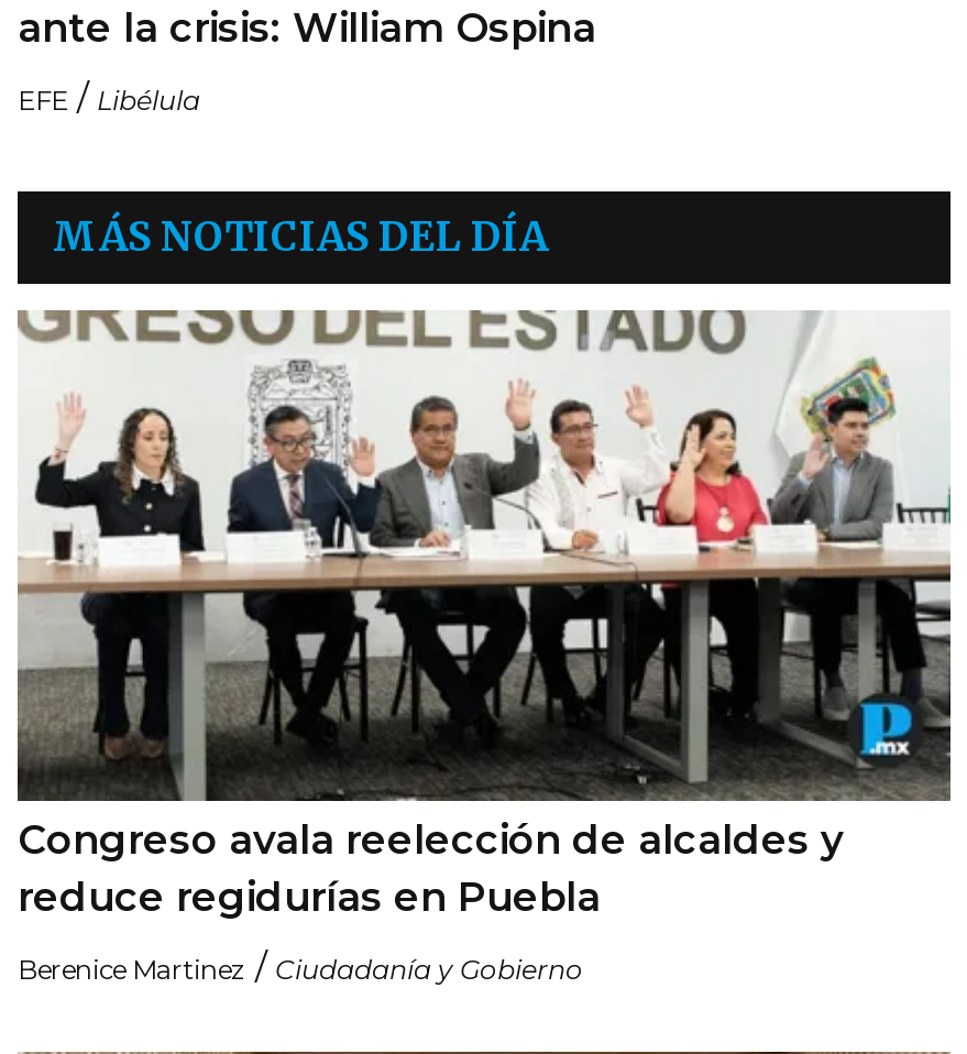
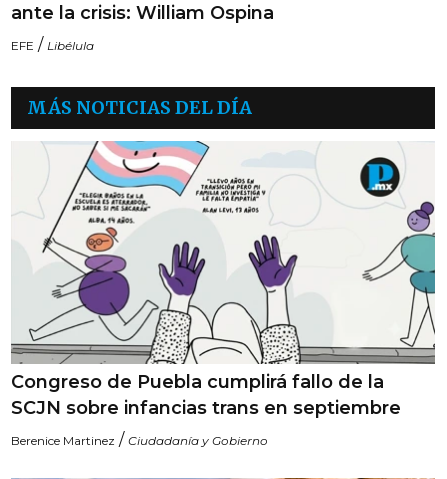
[15,308,953,922] [image] | Congreso avala reelección de alcaldes y | reduce regidurías en Puebla -> [11,140,436,419] [image] | Congreso de Puebla cumplirá fallo de la | SCJN sobre infancias trans en septiembre

